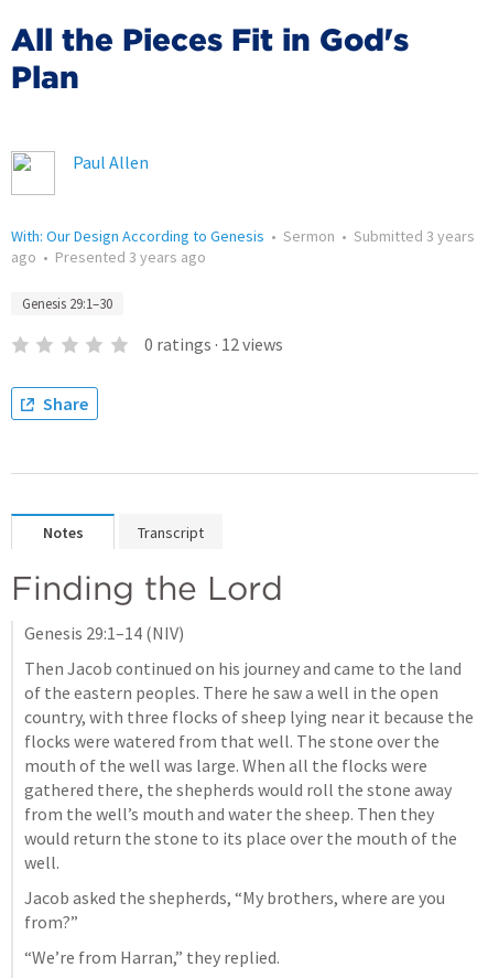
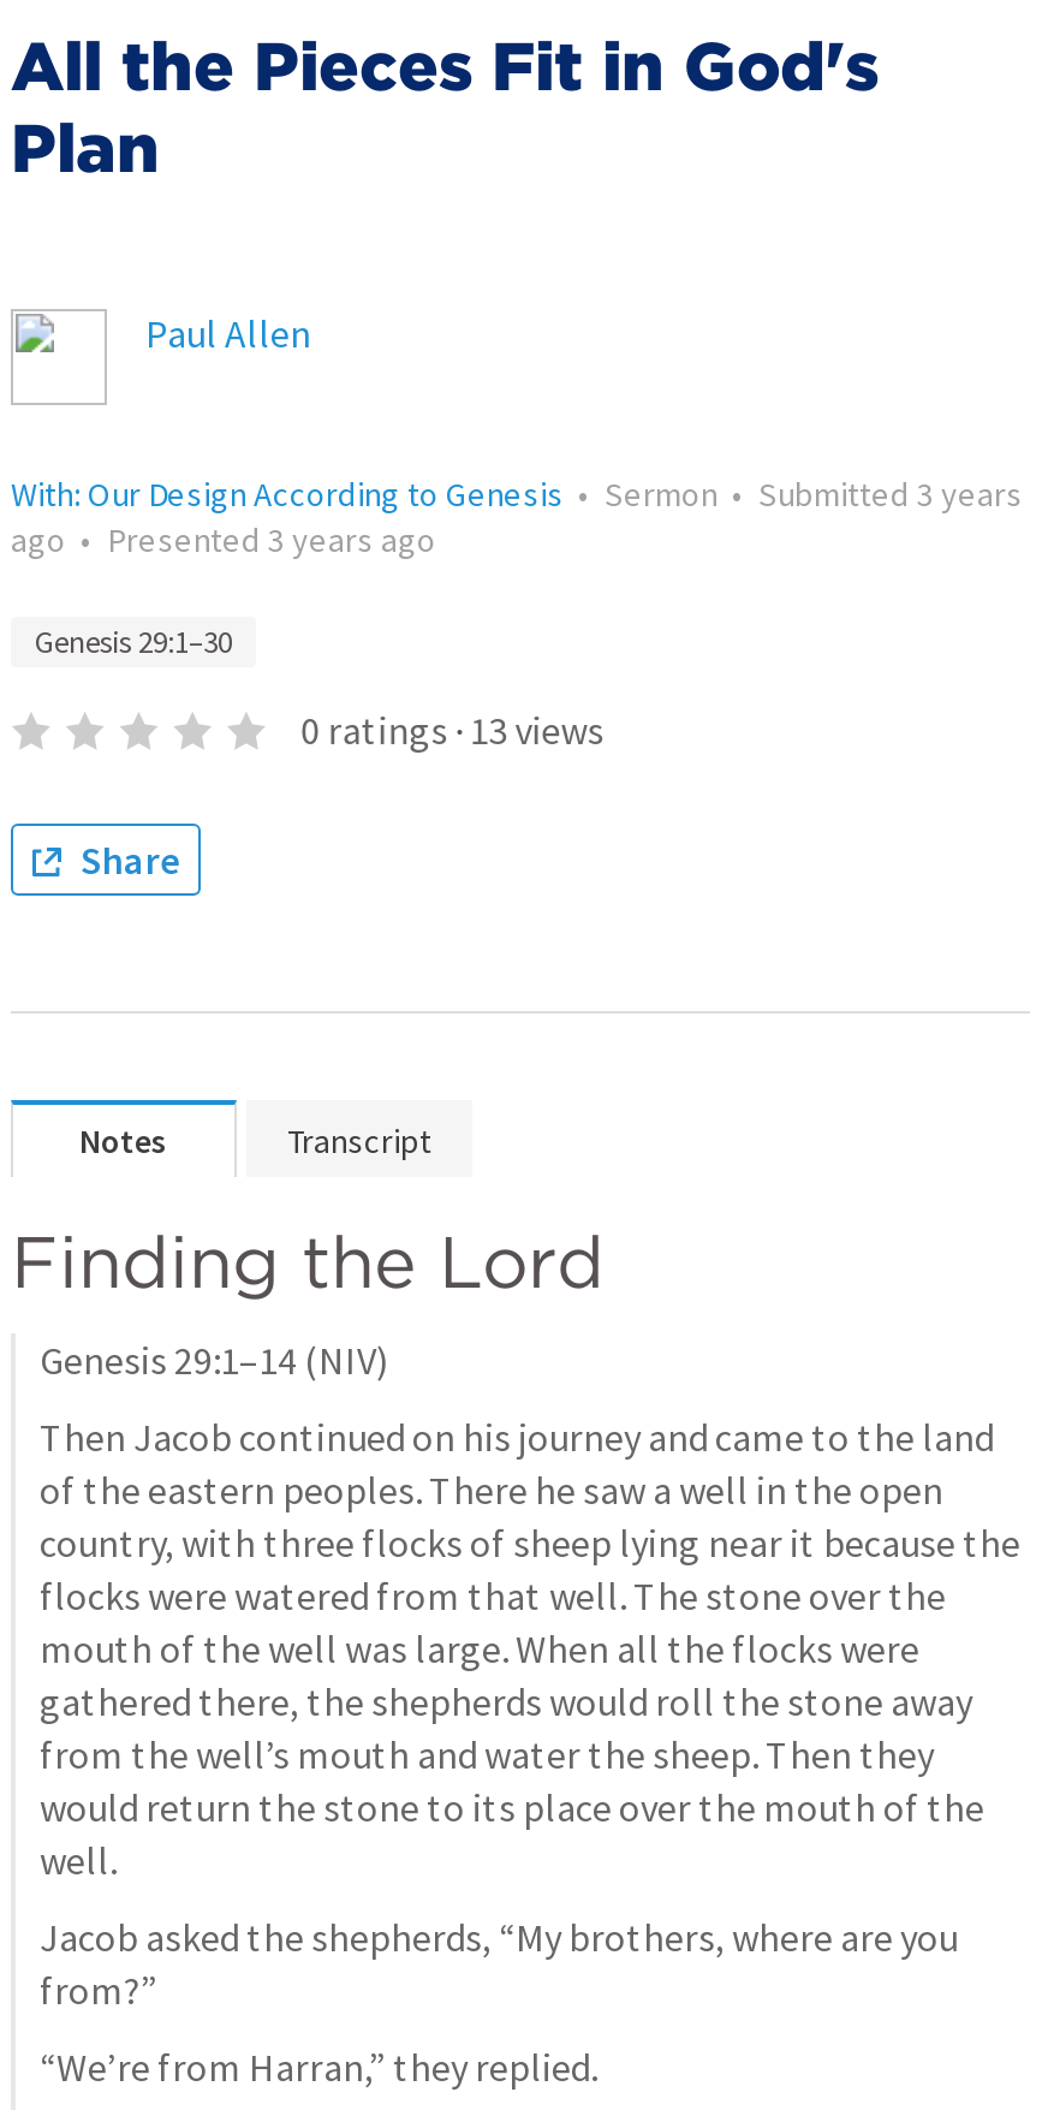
[144,333,283,355] 0 ratings · 12 views -> [301,706,604,754] 0 ratings · 13 views

